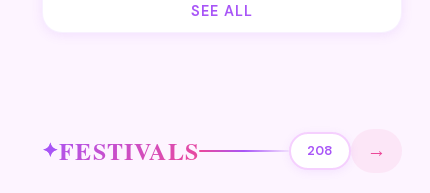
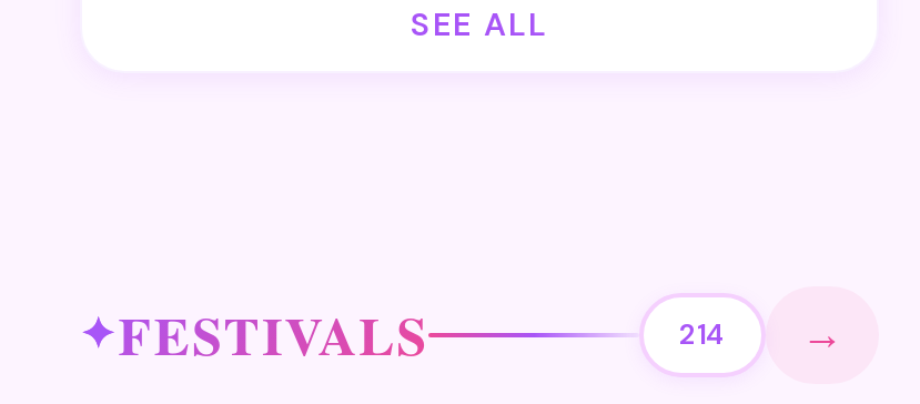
[307,142,333,159] 208 -> [679,316,726,353] 214

